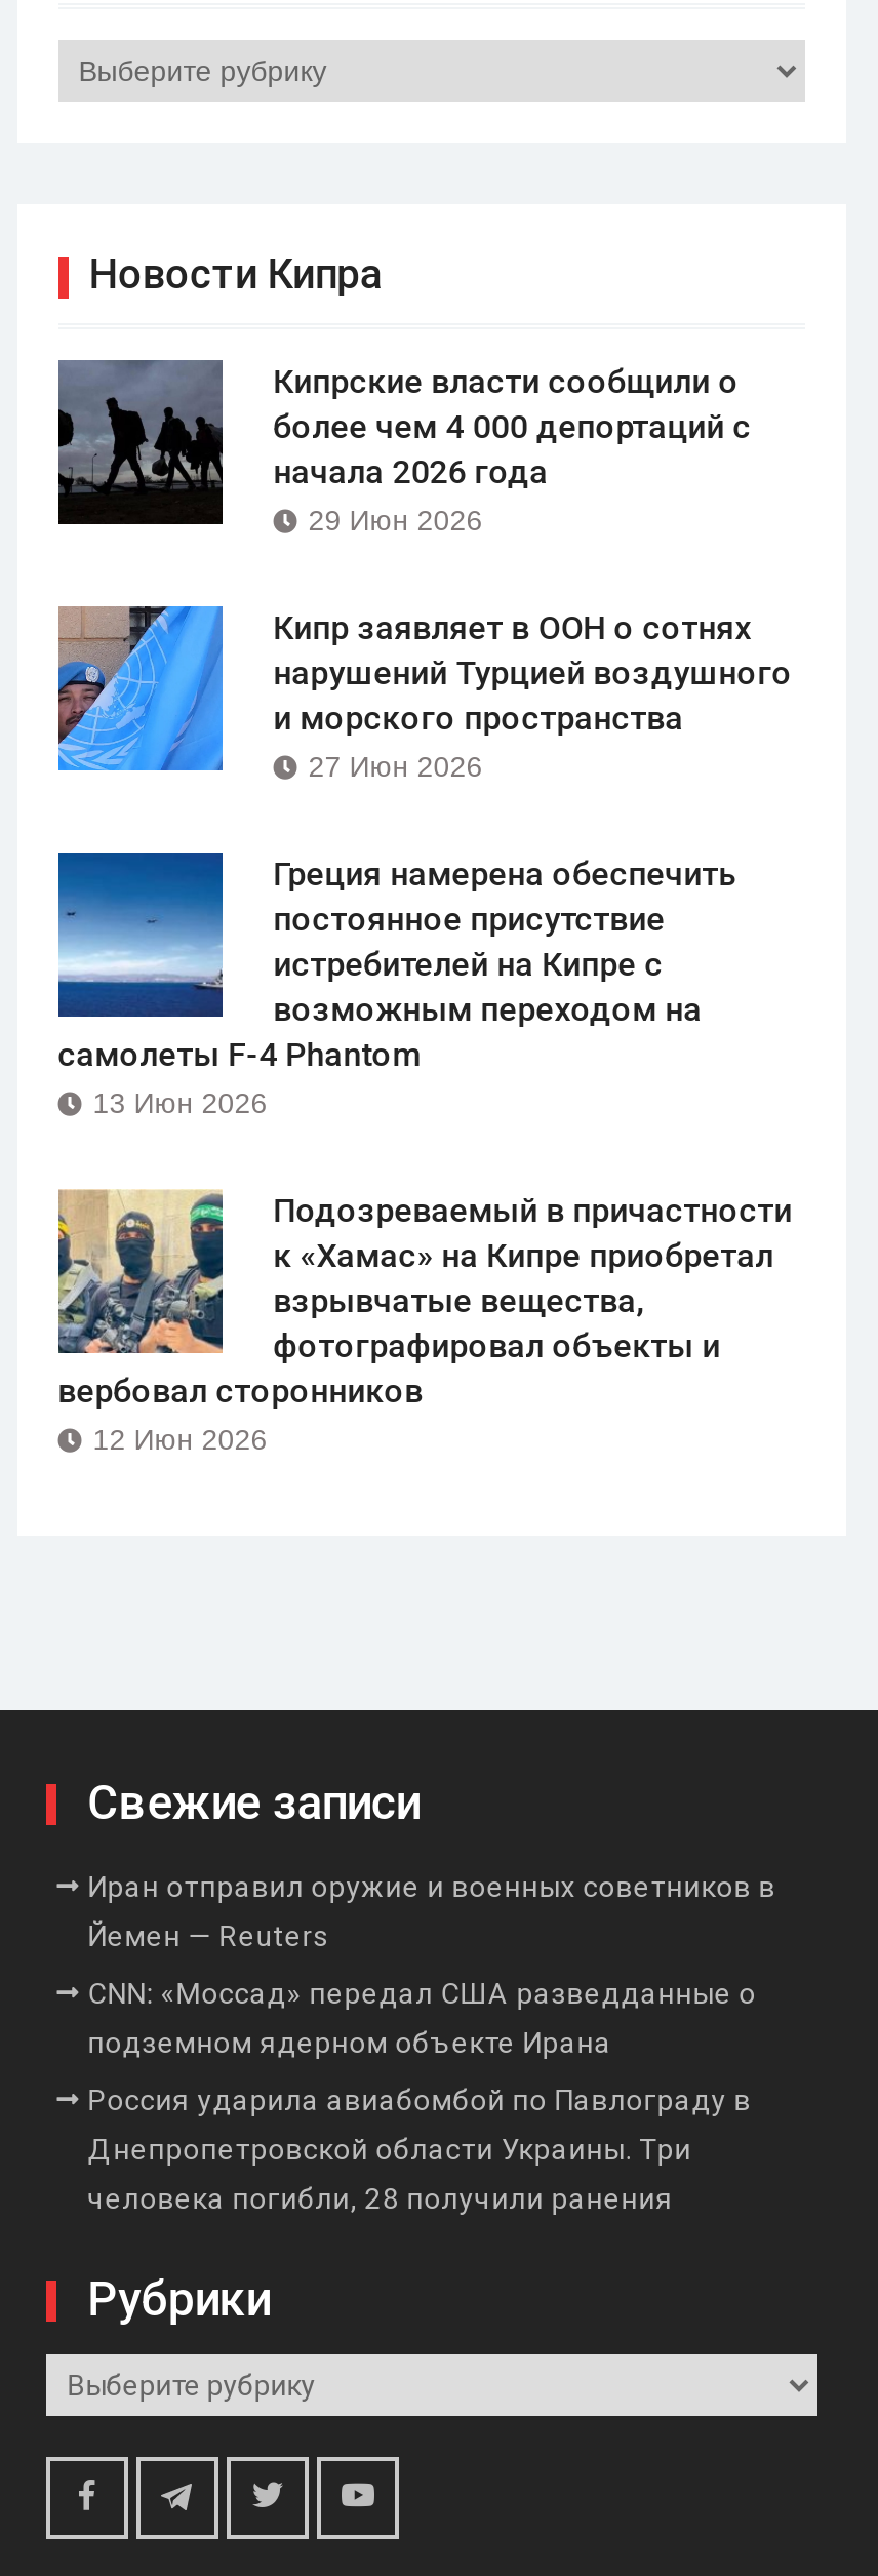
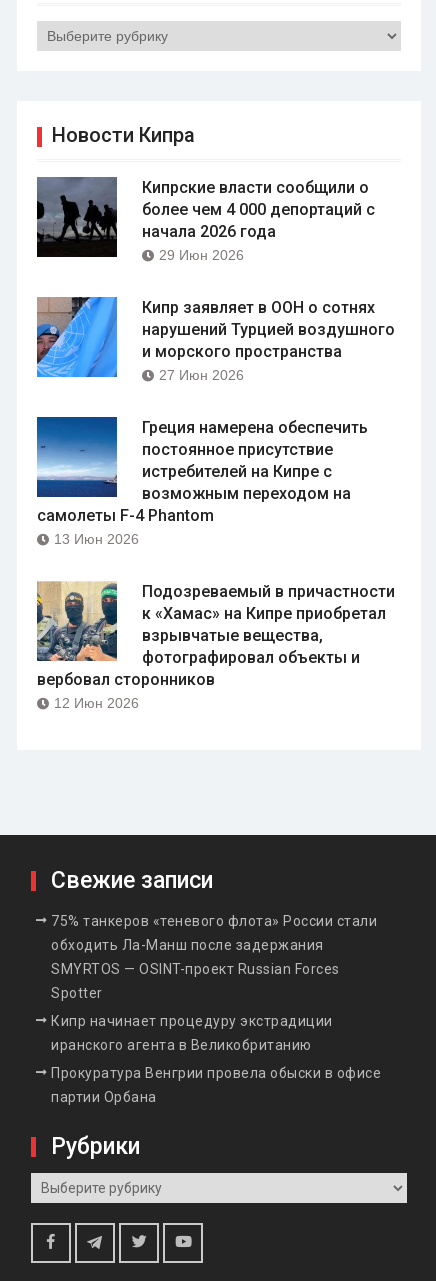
[88,1870,776,2215] Иран отправил оружие и военных советников в | Йемен — Reuters | CNN: «Моссад» передал США разведданные о | подземном ядерном объекте Ирана | Россия ударила авиабомбой по Павлограду в | Днепропетровской области Украины. Три | человека погибли, 28 получили ранения -> [51,913,381,1105] 75% танкеров «теневого флота» России стали | обходить Ла-Манш после задержания | SMYRTOS — OSINT-проект Russian Forces | Spotter | Кипр начинает процедуру экстрадиции | иранского агента в Великобританию | Прокуратура Венгрии провела обыски в офисе | партии Орбана

